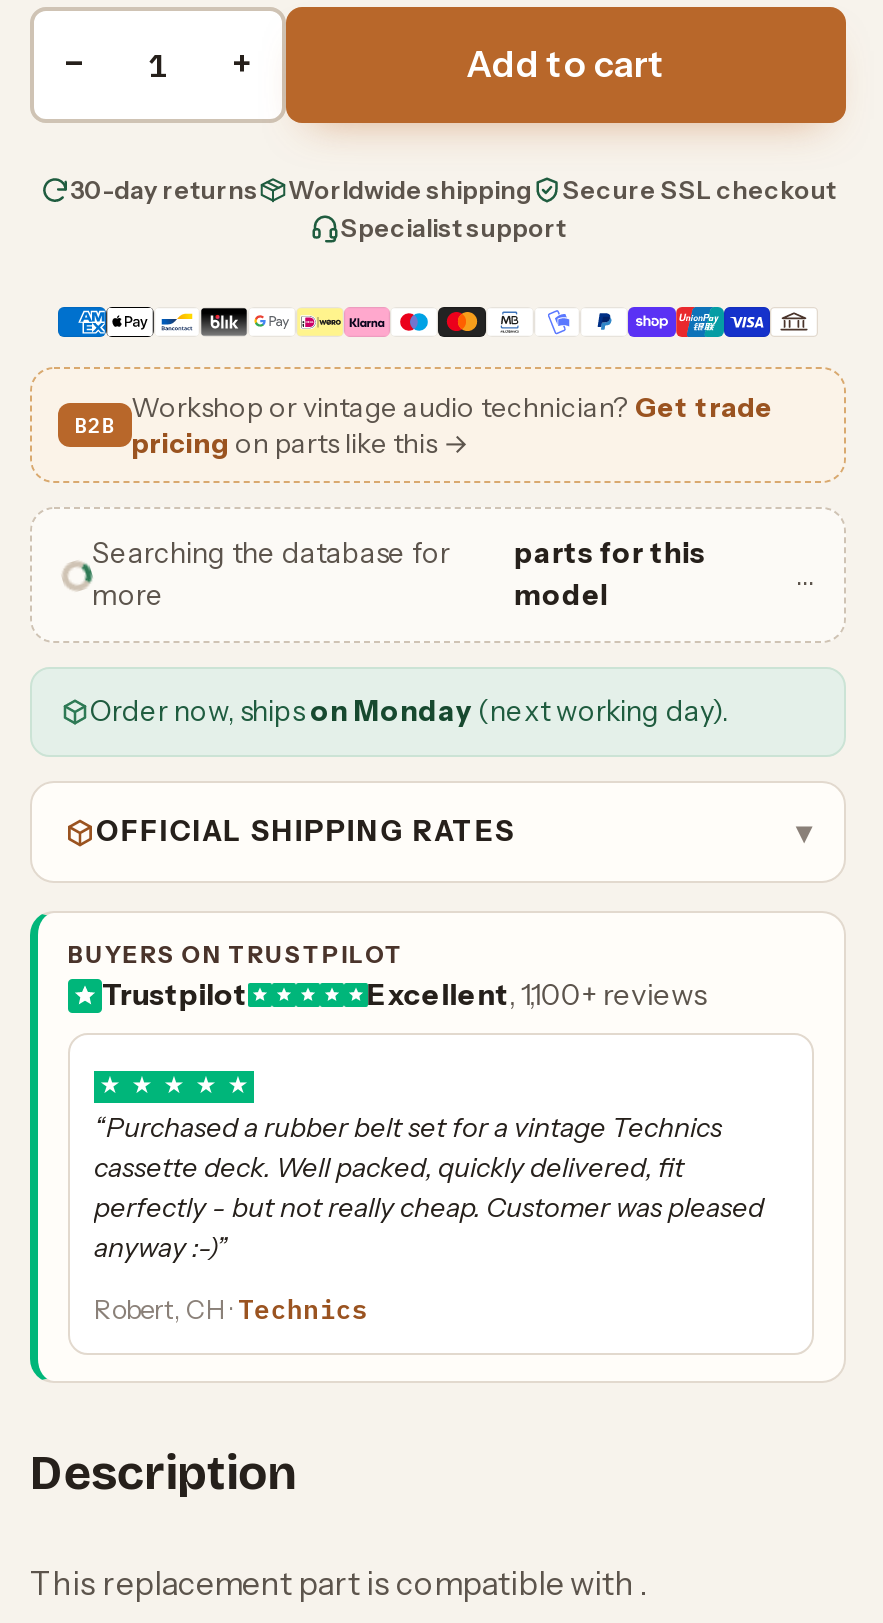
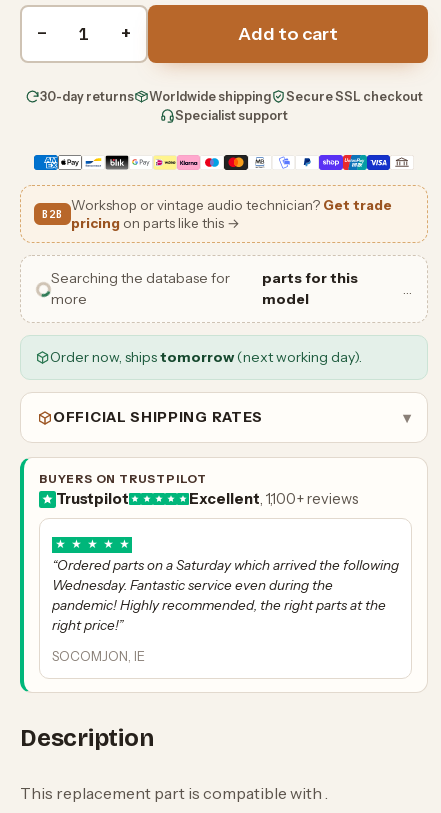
[90,694,728,730] Order now, shipson Monday (next working day). -> [50,348,362,366] Order now, shipstomorrow (next working day).
[94,1112,764,1264] “Purchased a rubber belt set for a vintage Technics | cassette deck. Well packed, quickly delivered, fit | perfectly - but not really cheap. Customer was pleased | anyway :-)” -> [52,557,399,633] “Ordered parts on a Saturday which arrived the following | Wednesday. Fantastic service even during the | pandemic! Highly recommended, the right parts at the | right price!”
[94,1294,368,1328] Robert, CH · Technics -> [52,648,145,664] SOCOMJON, IE

